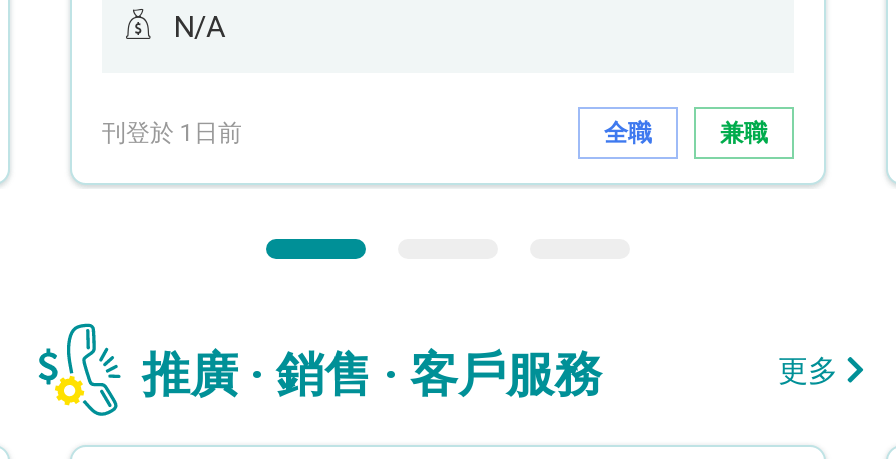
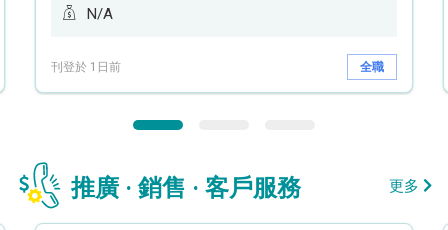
[720,118,768,146] 兼職 -> none

